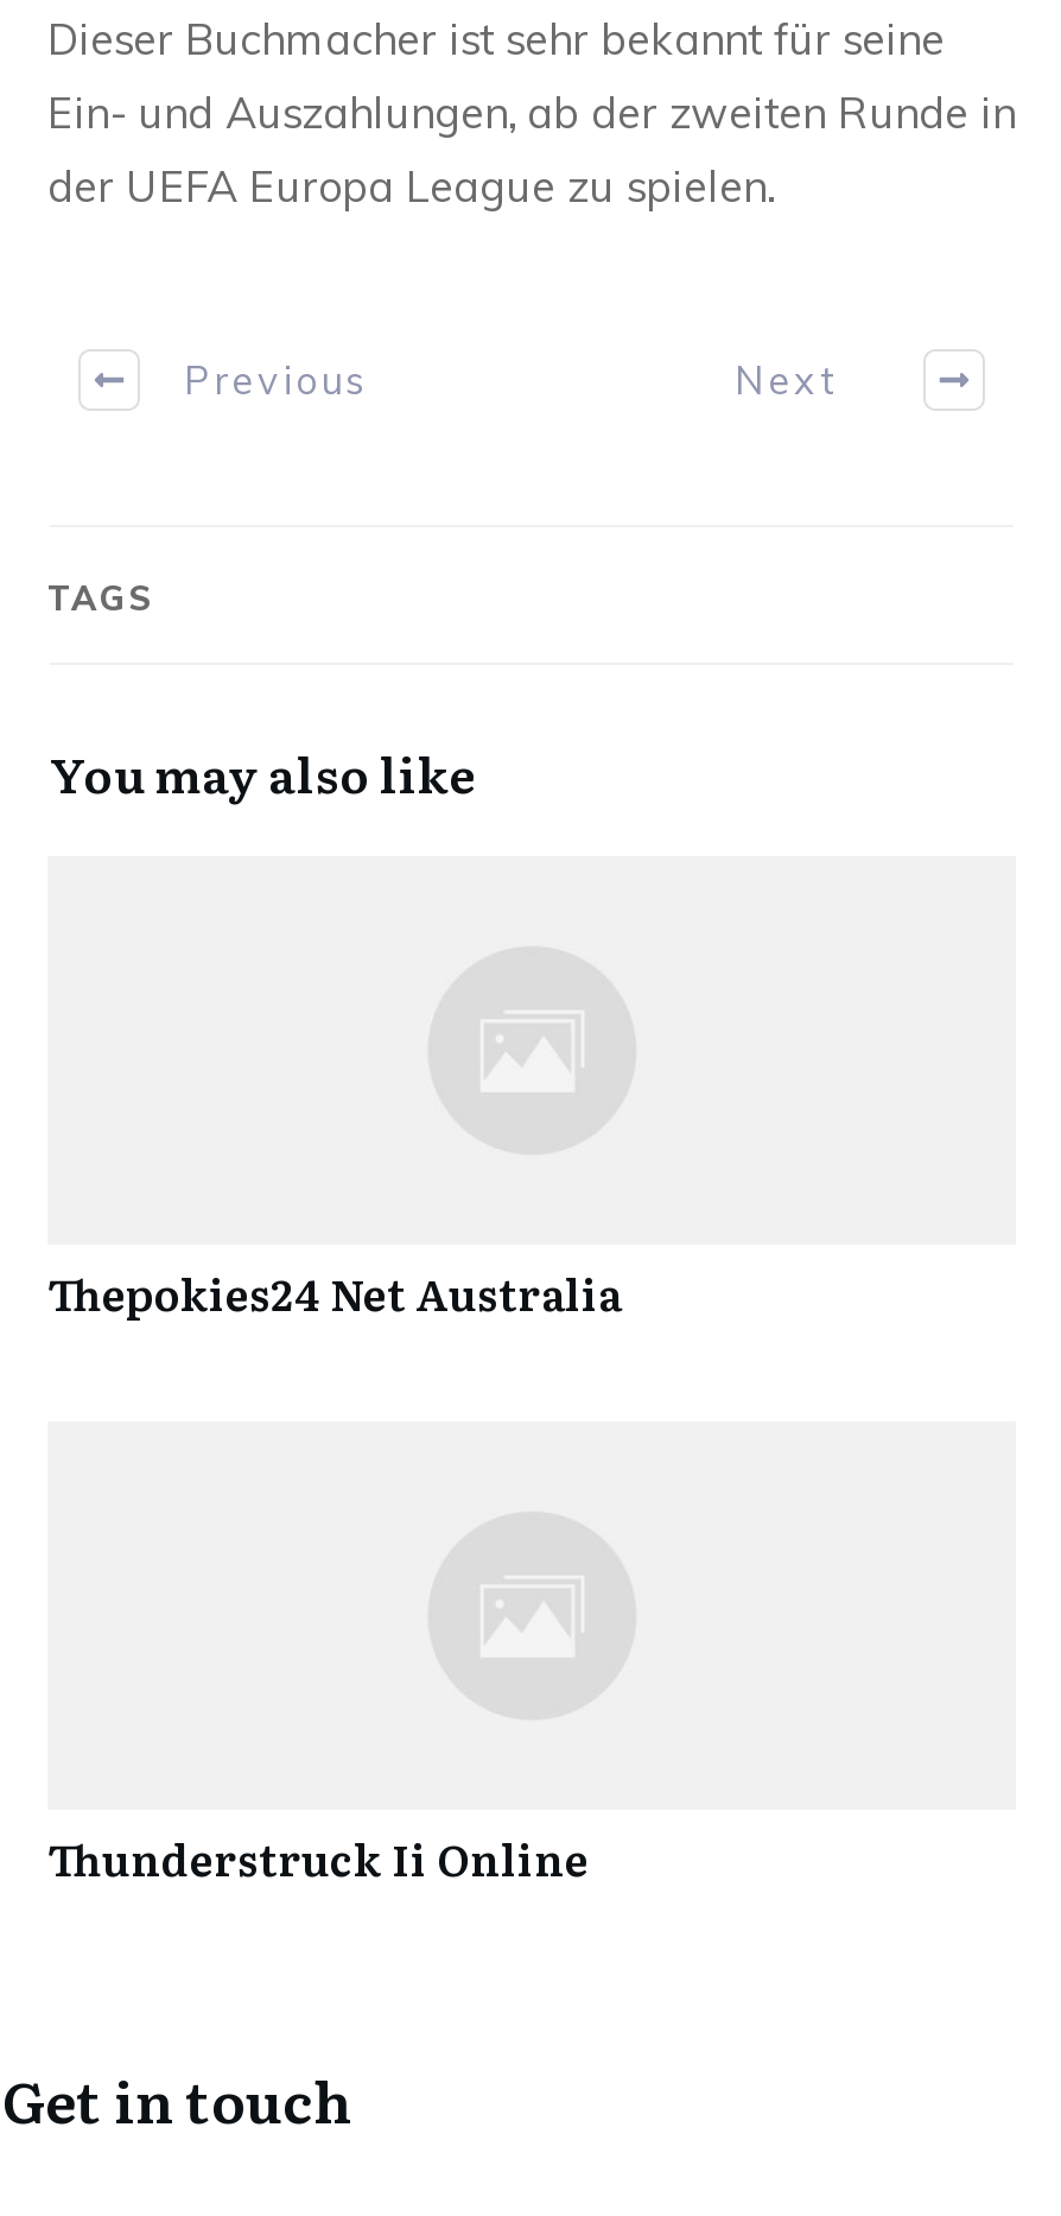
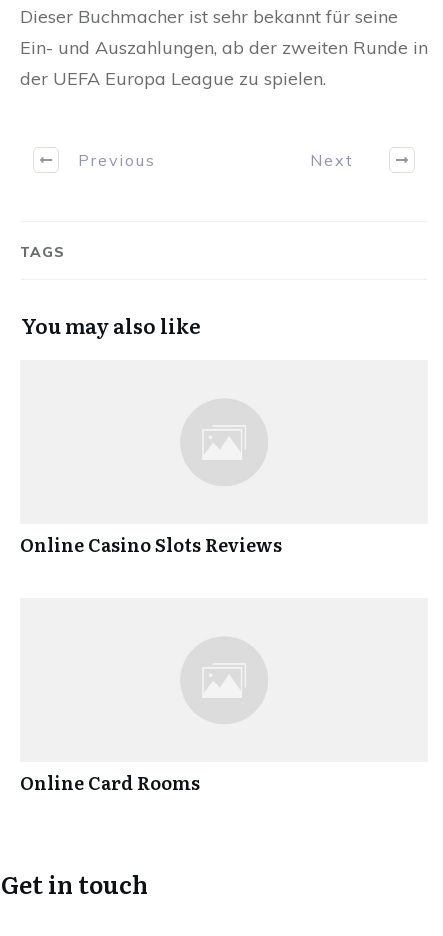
[47,1262,622,1326] Thepokies24 Net Australia -> [20,531,282,558] Online Casino Slots Reviews
[47,1827,589,1892] Thunderstruck Ii Online -> [20,769,200,796] Online Card Rooms

